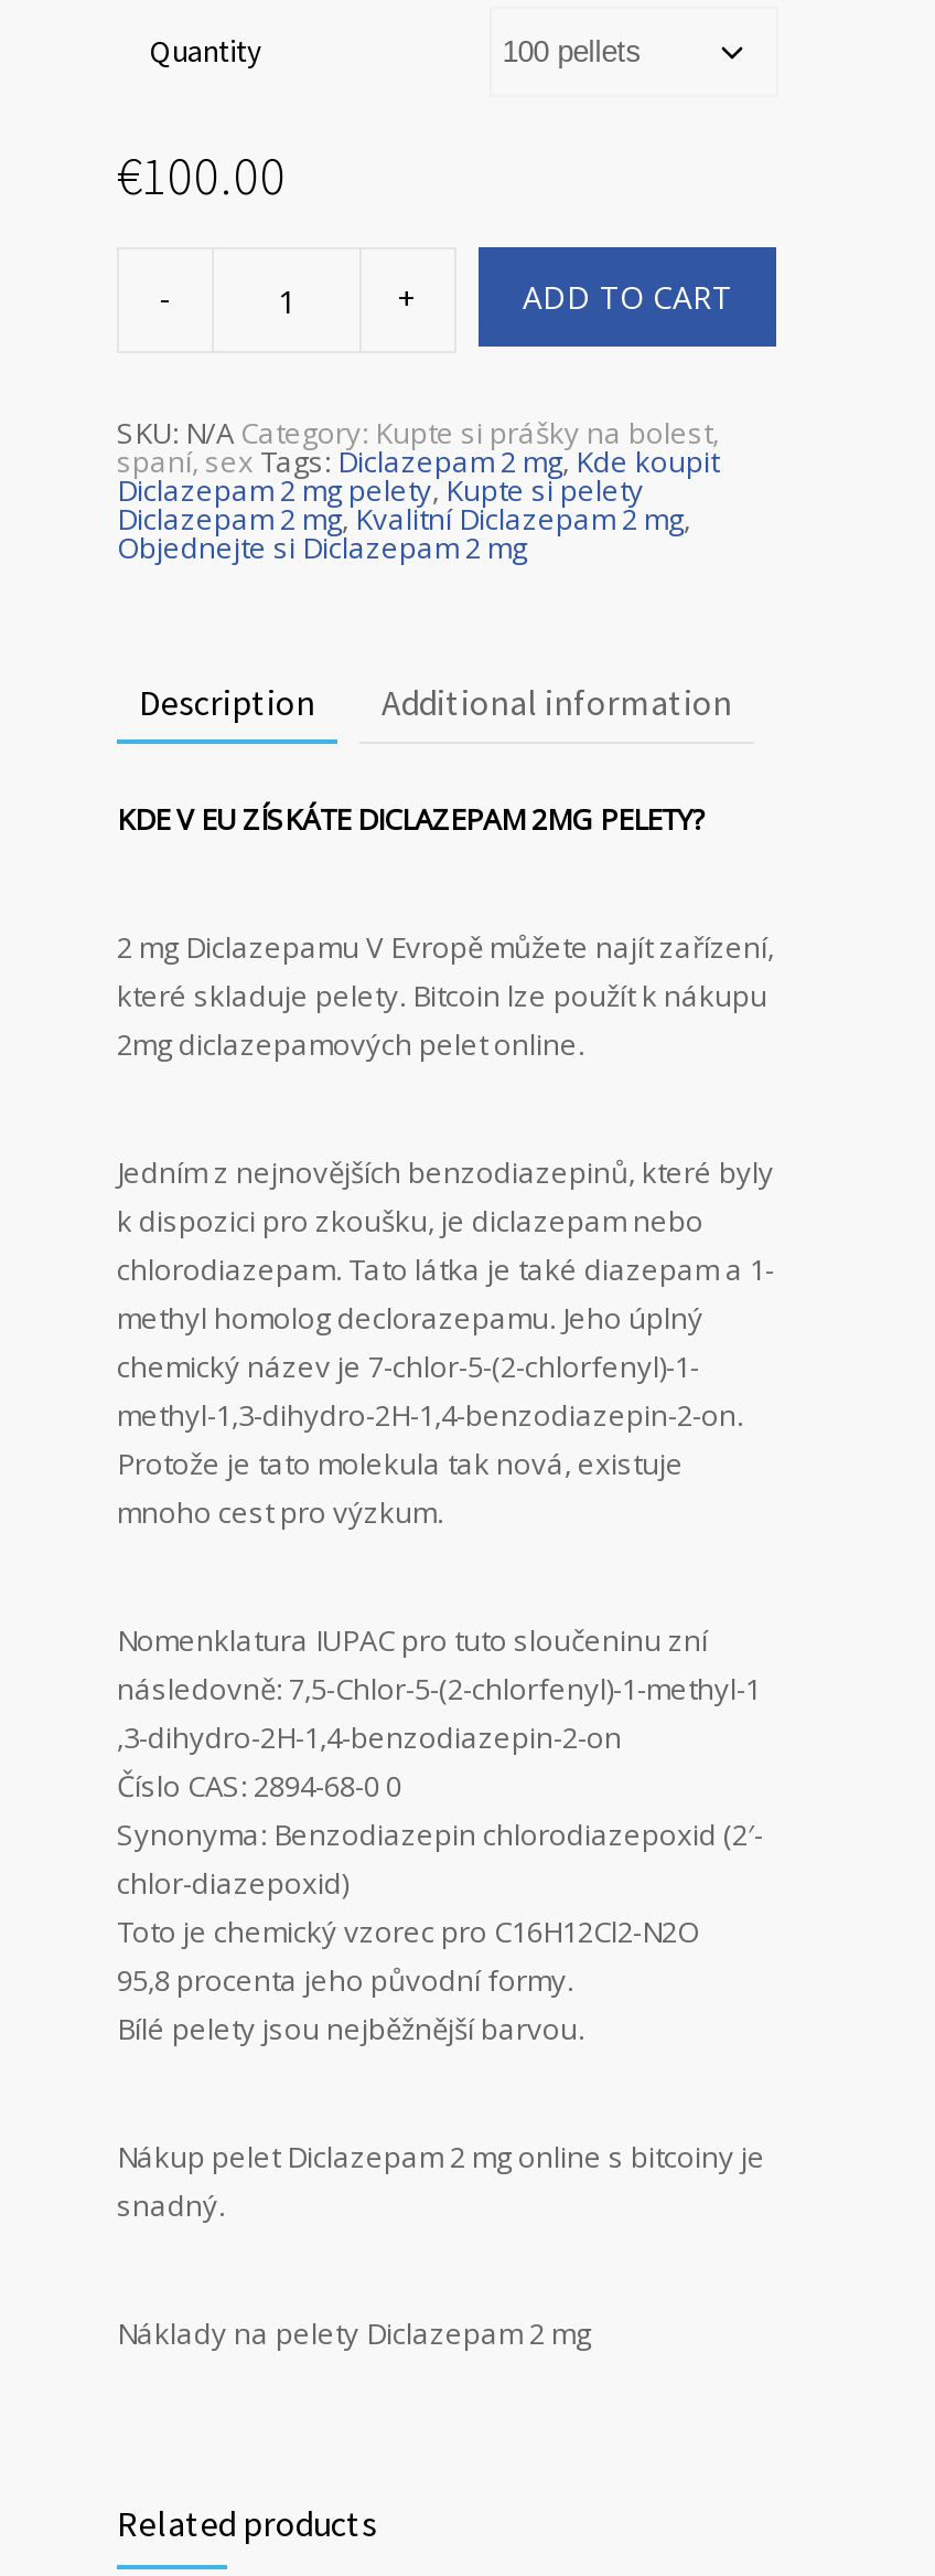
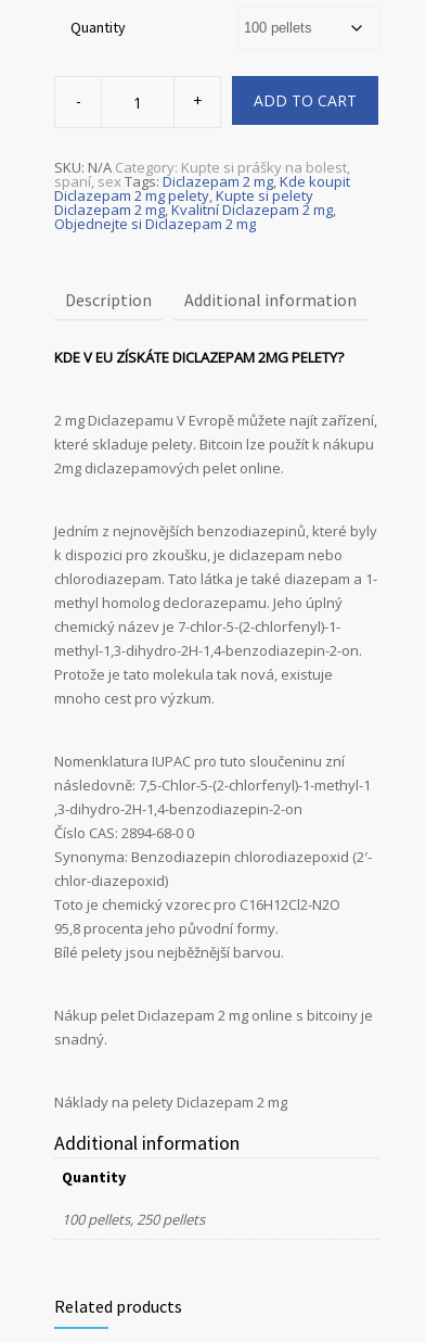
[117,142,287,210] €100.00 -> none
moved [117,277,774,2354] -> [54,90,377,1112]: ADD TO CART | spaní, sex Tags:Diclazepam 2 mg,Kde koupit | Diclazepam 2 mg pelety,Kupte si pelety | ... | snadný. | Náklady na pelety Diclazepam 2 mg
none -> [54,1131,240,1229] Additional information | Quantity | 100 pellets, 250 pellets

